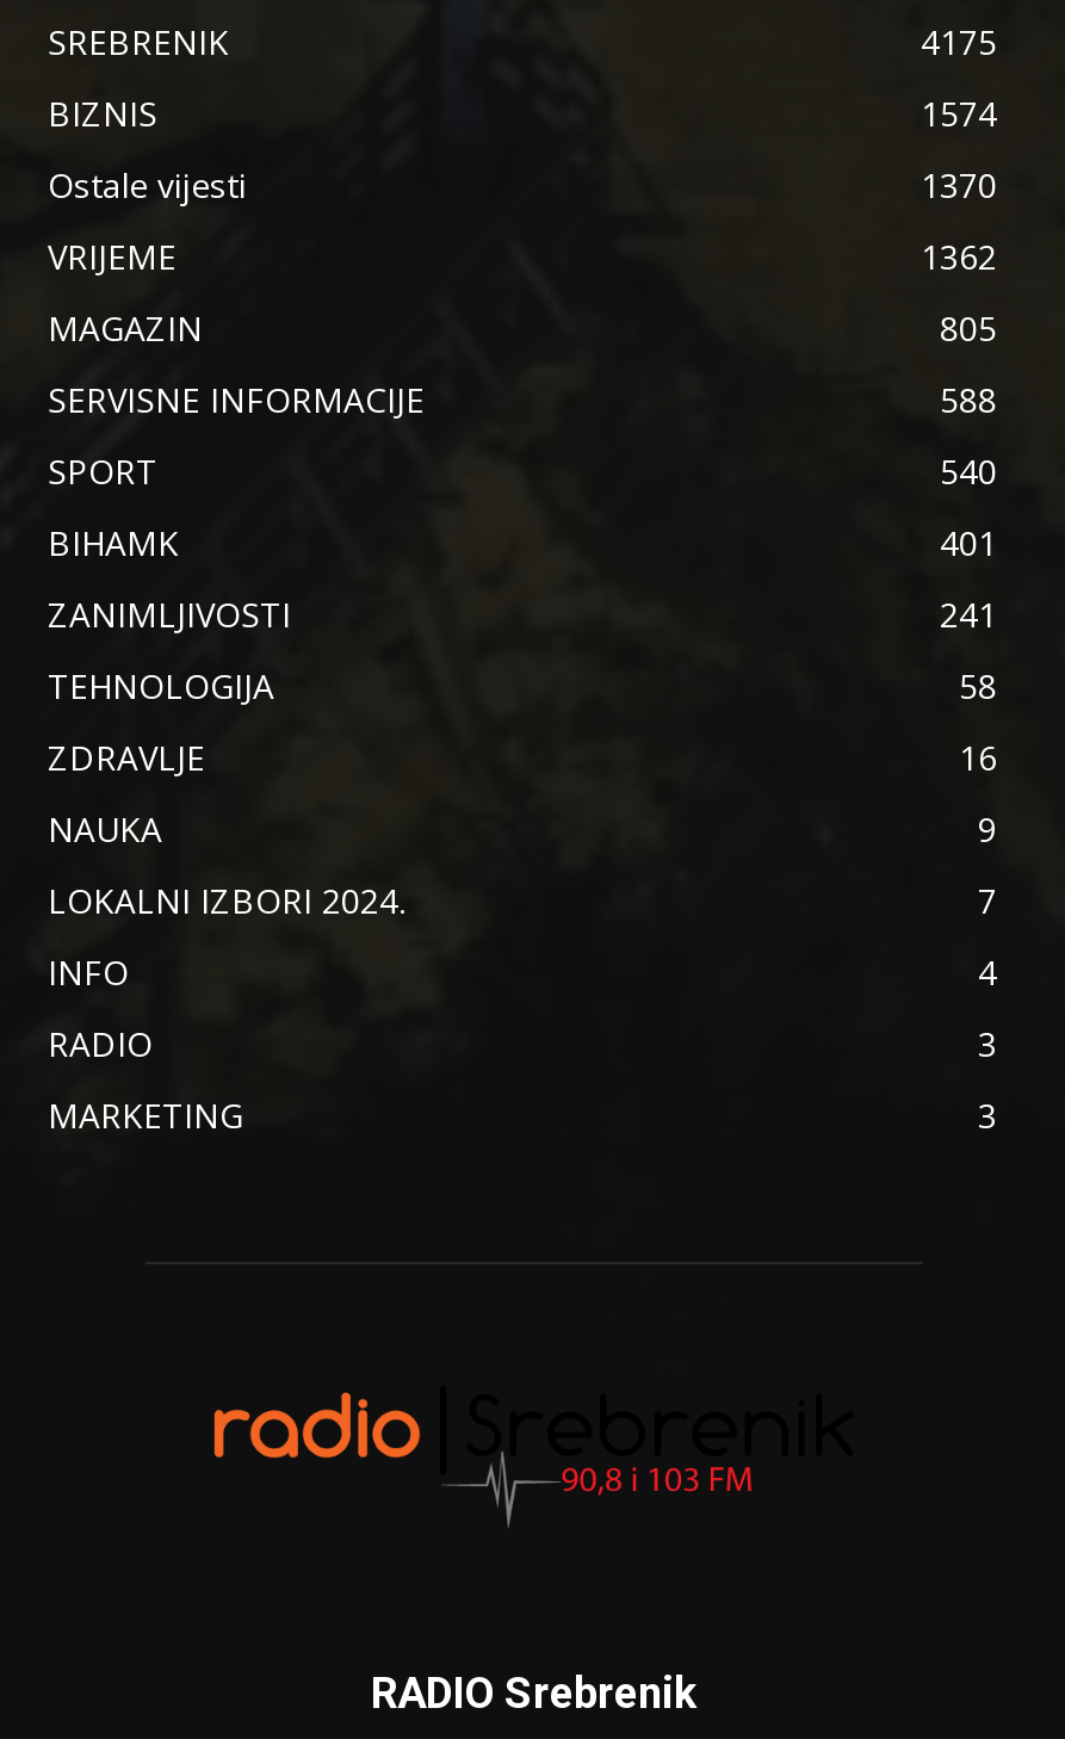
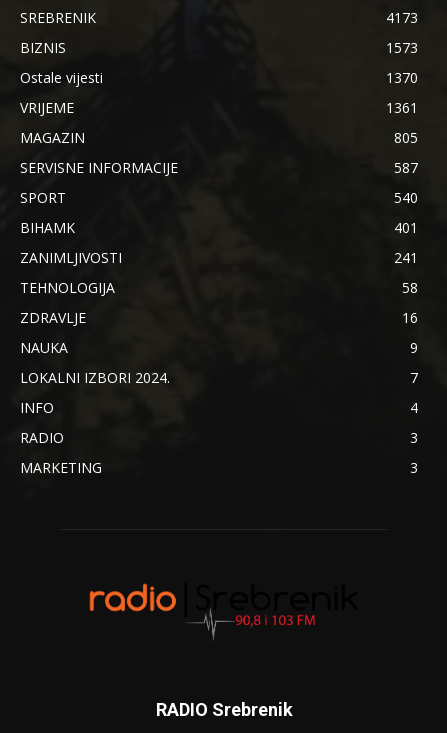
[921,19,997,64] 4175 -> [386,8,418,27] 4173
[921,90,997,135] 1574 -> [386,38,418,57] 1573
[921,233,997,279] 1362 -> [386,98,418,117] 1361
[940,376,997,422] 588 -> [394,158,418,177] 587

